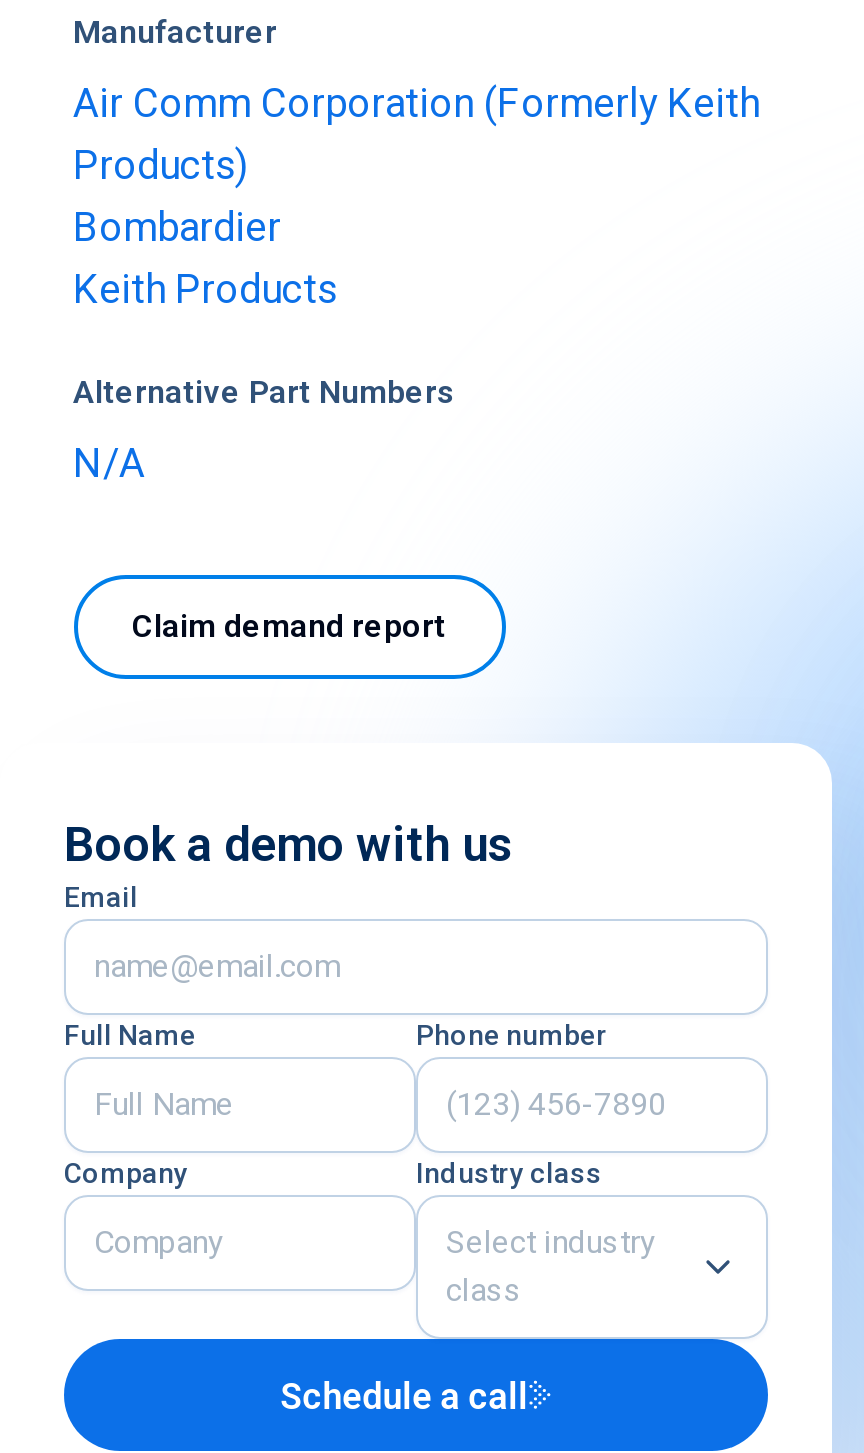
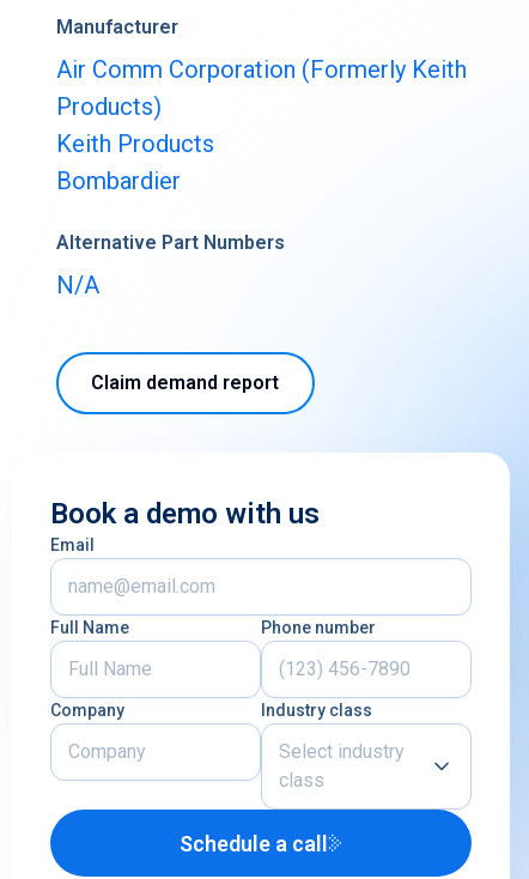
moved [73,203,281,251] -> [56,166,180,195]: Bombardier
moved [73,265,337,313] -> [56,129,214,158]: Keith Products

